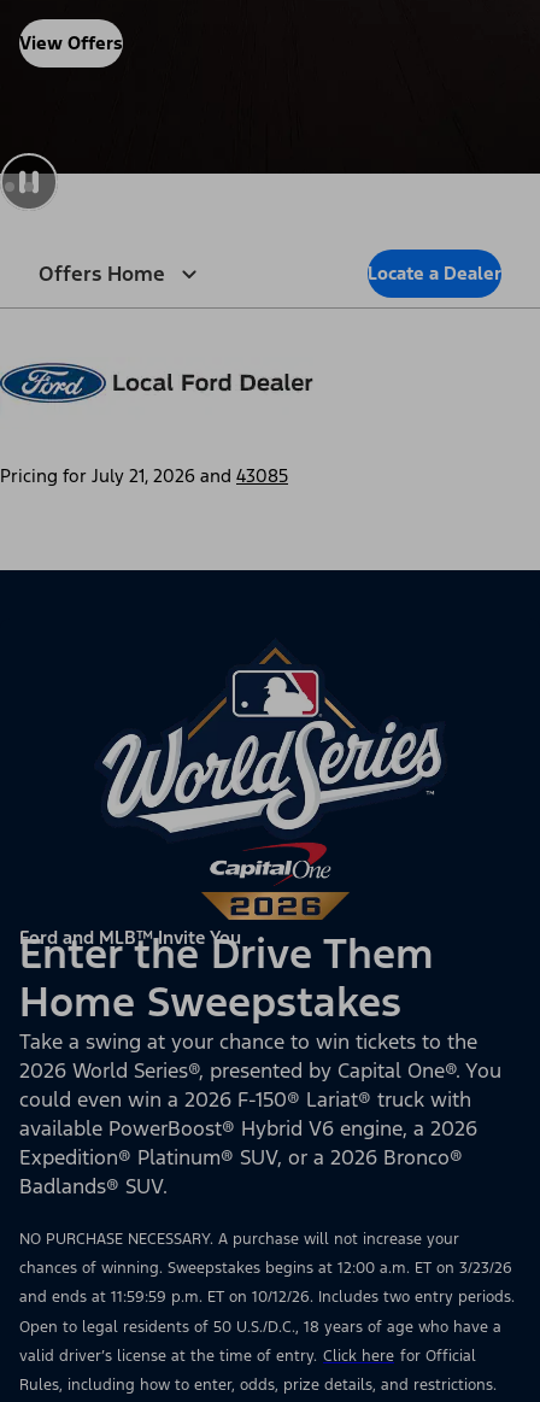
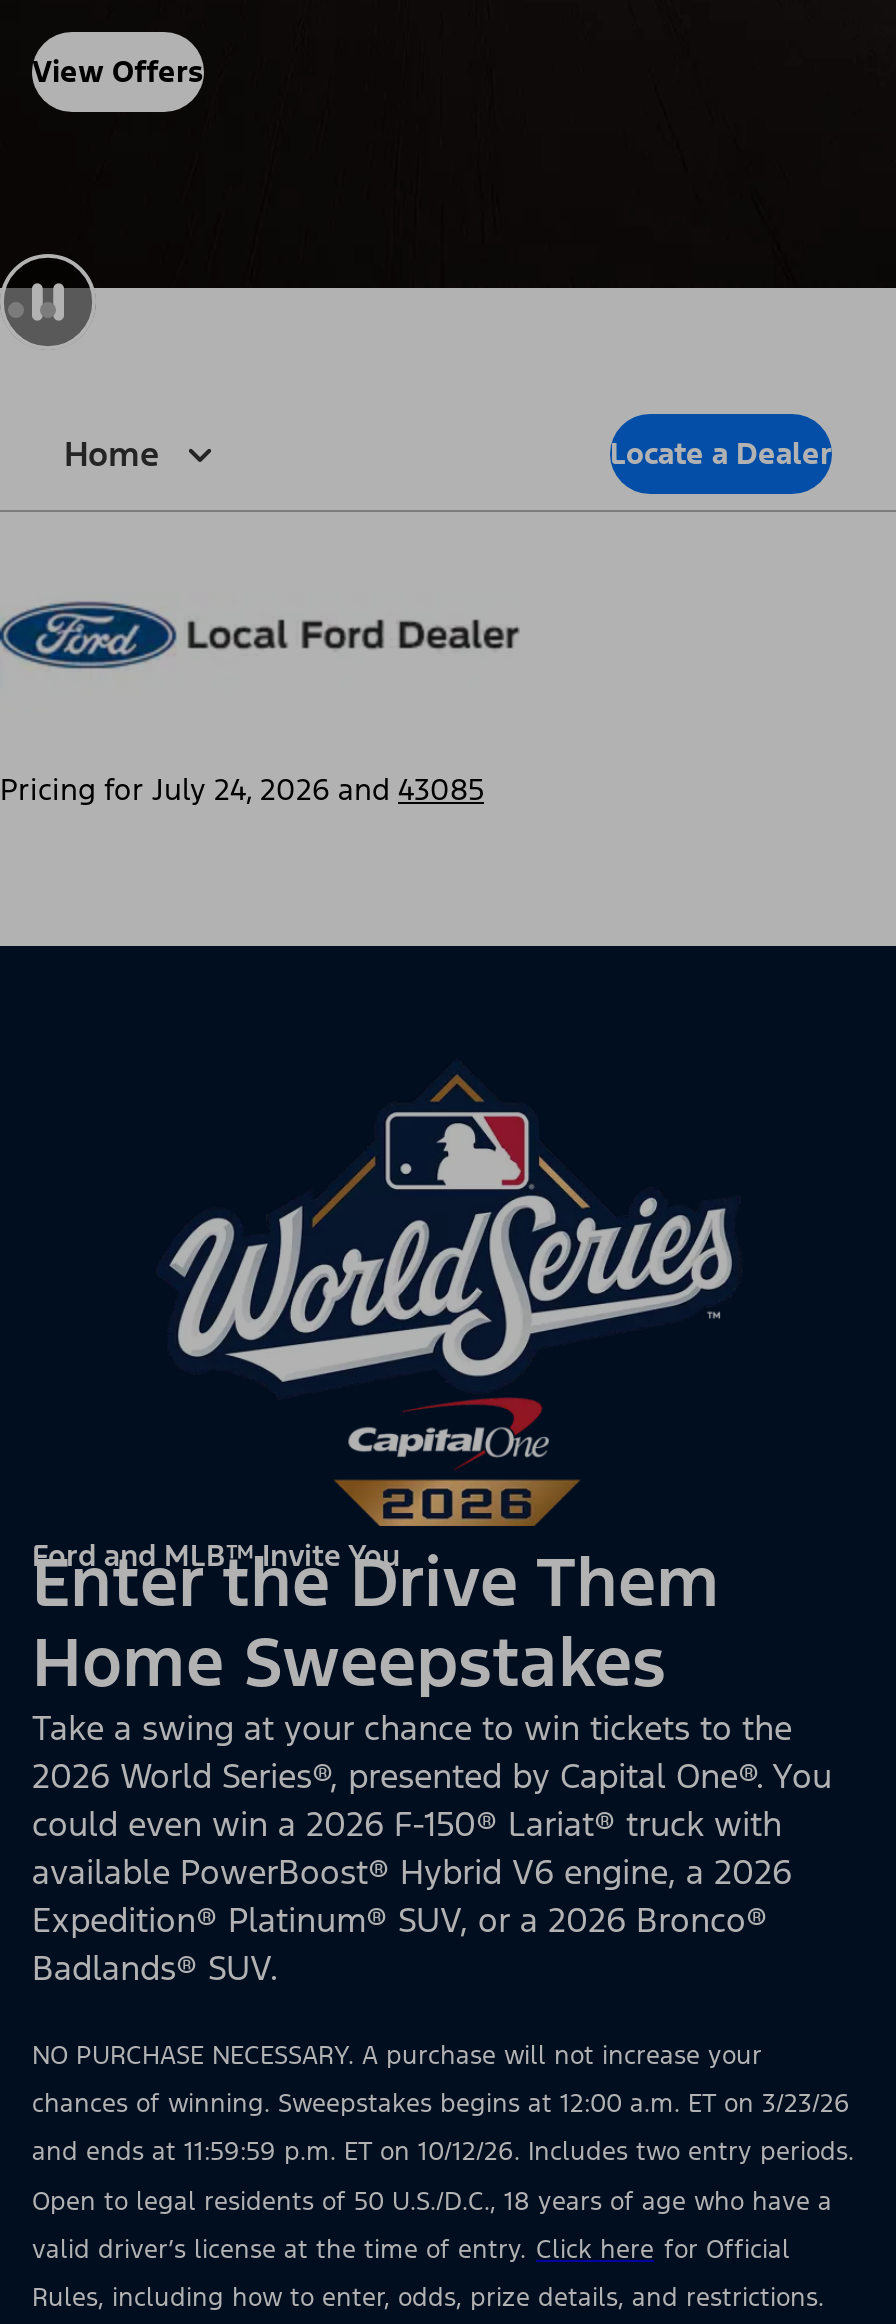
[39,261,165,287] Offers Home -> [64,432,160,476] Home
[0,464,288,487] Pricing for July 21, 2026 and 43085 -> [0,770,484,808] Pricing for July 24, 2026 and 43085

